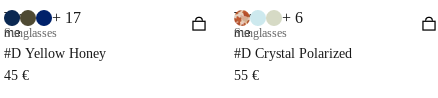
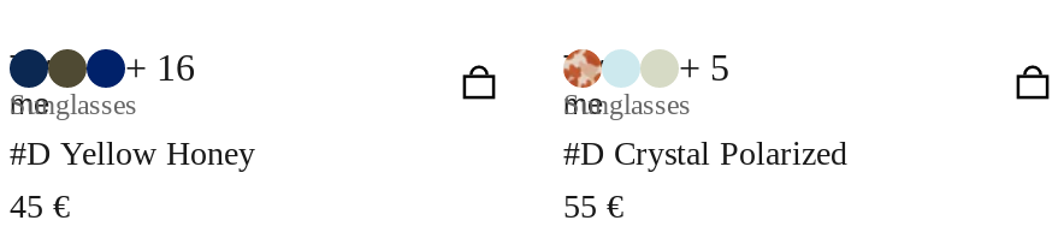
[52,9,81,26] + 17 -> [125,47,195,88] + 16
[282,9,303,26] + 6 -> [679,47,729,88] + 5

